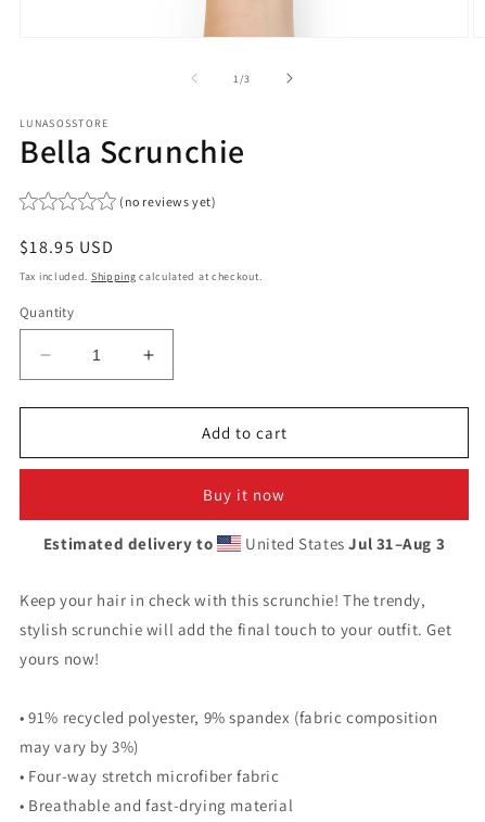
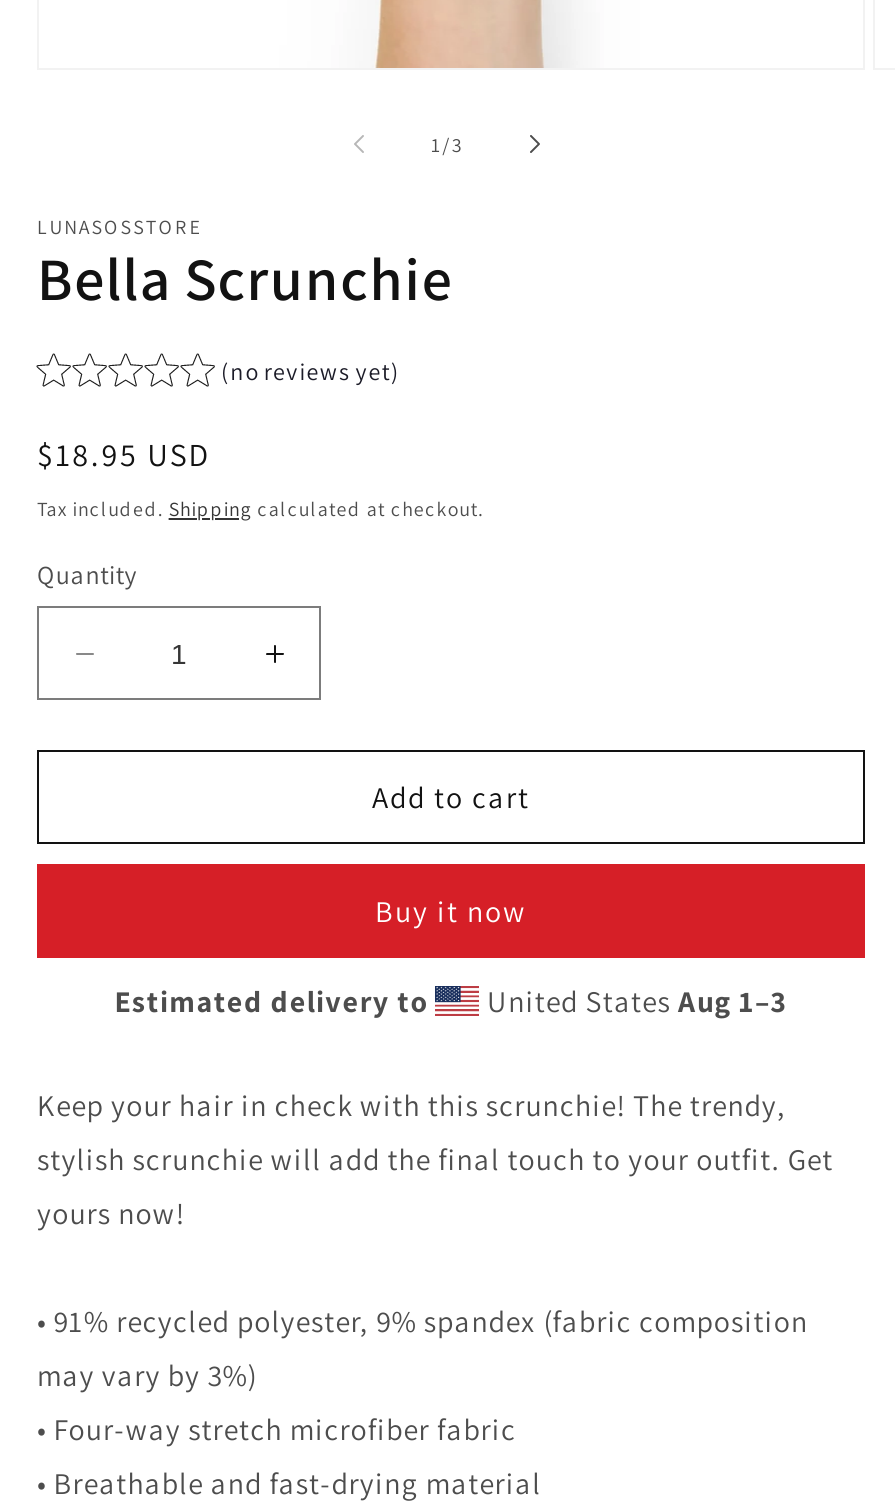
[241,533,445,554] United States Jul 31–Aug 3 -> [480,982,788,1020] United States Aug 1–3

